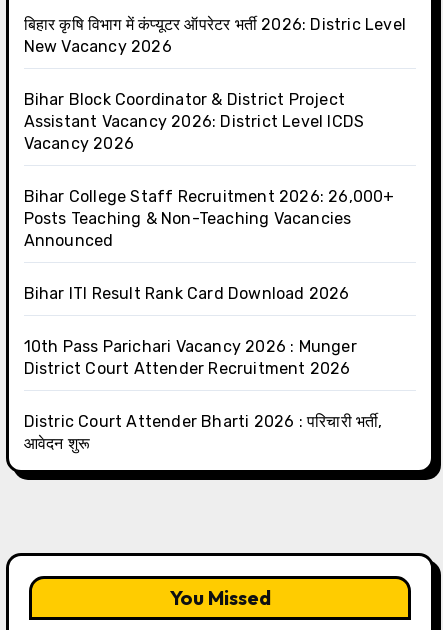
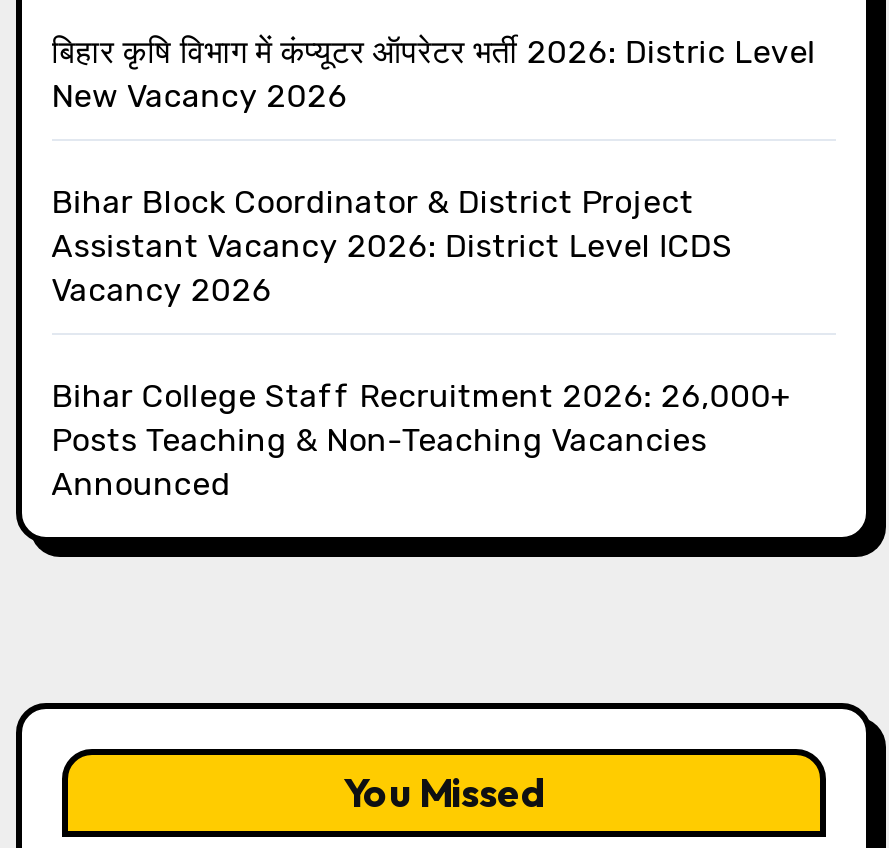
[24,284,383,453] Bihar ITI Result Rank Card Download 2026 | 10th Pass Parichari Vacancy 2026 : Munger | District Court Attender Recruitment 2026 | Distric Court Attender Bharti 2026 : परिचारी भर्ती, | आवेदन शुरू -> none

